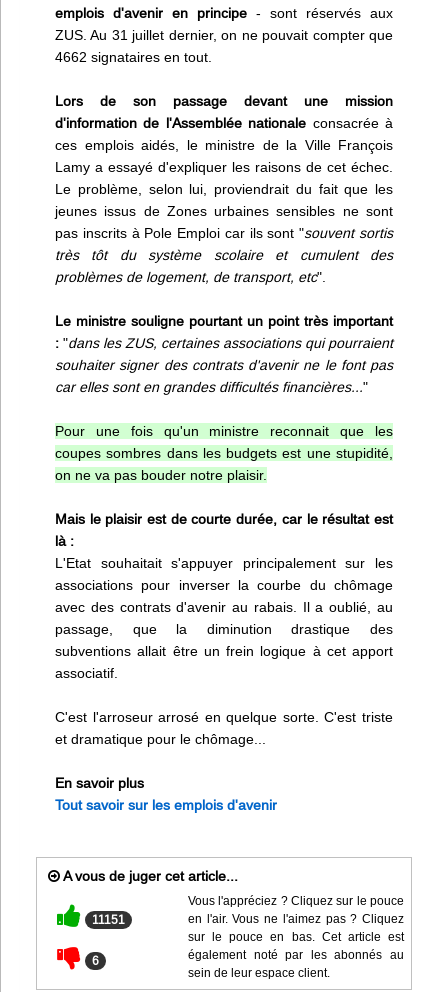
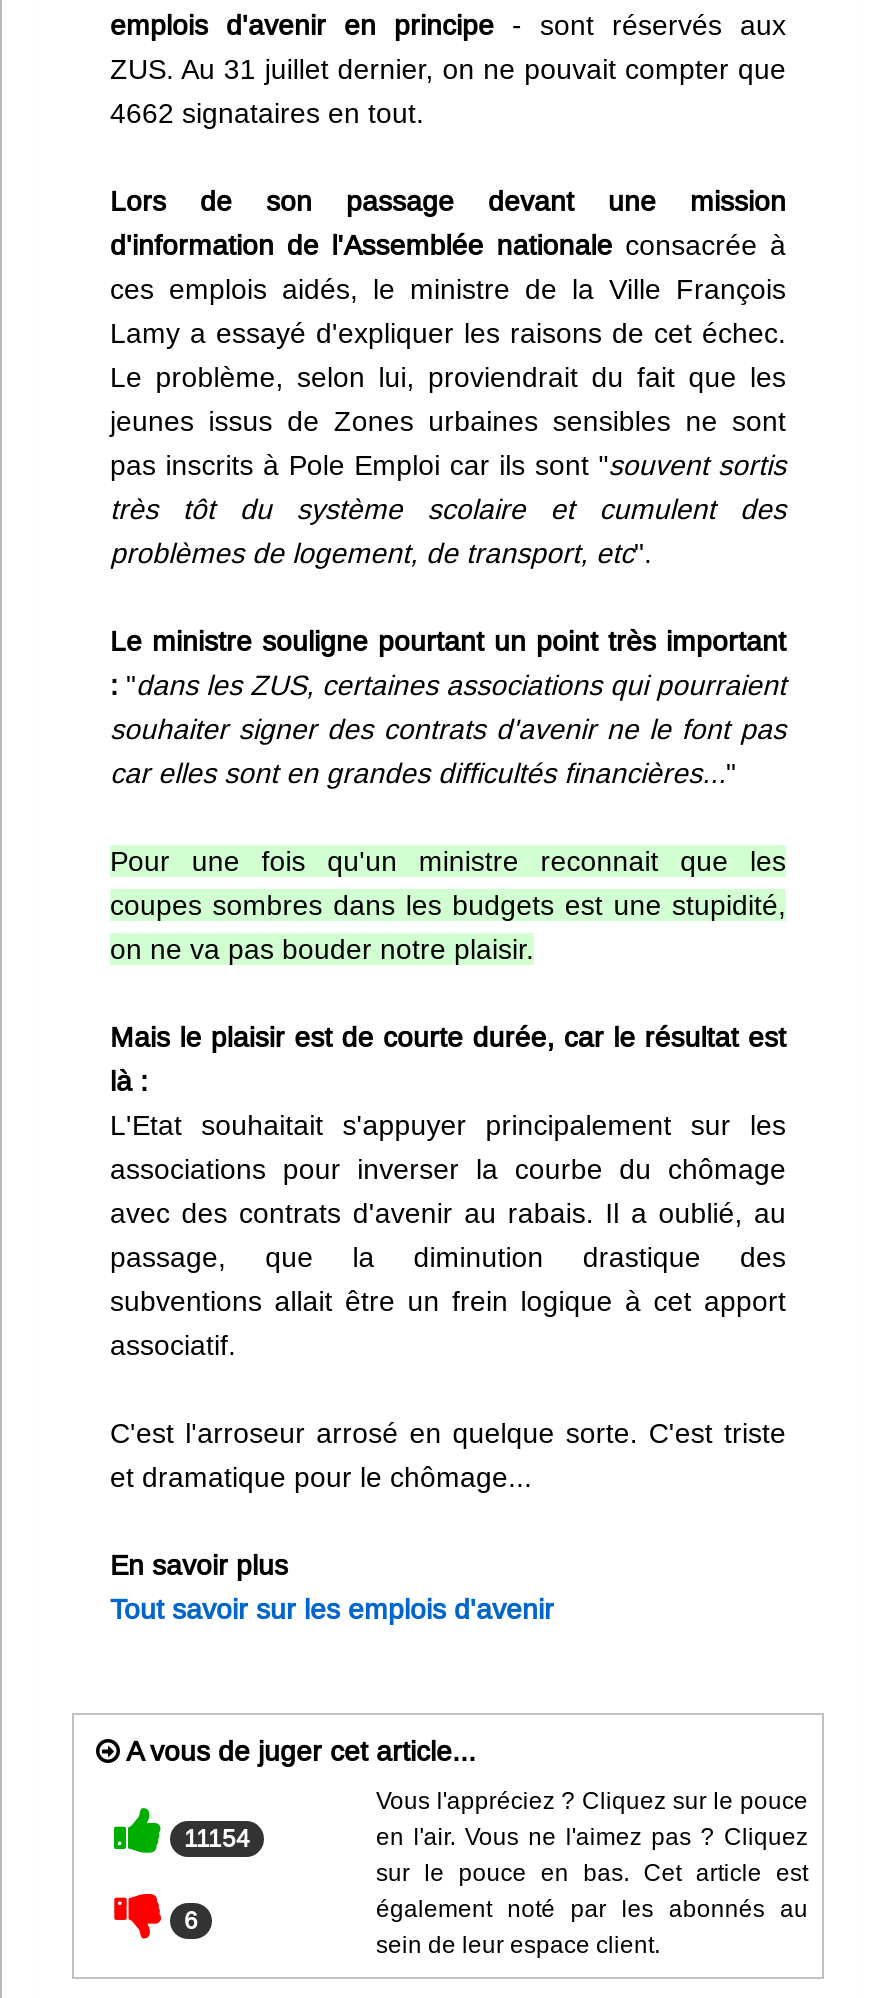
[92,912,125,927] 11151 -> [184,1823,250,1853] 11154

